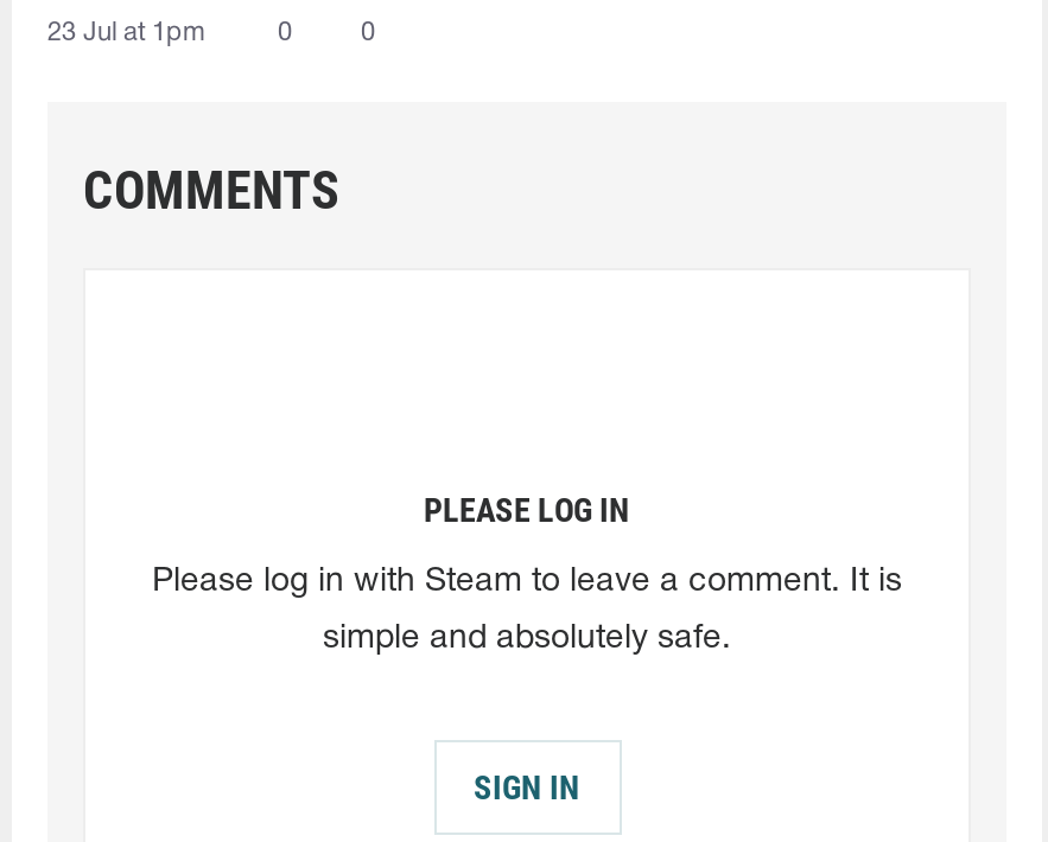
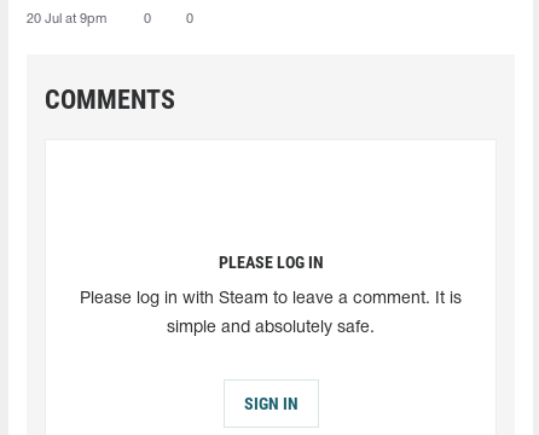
[47,21,204,44] 23 Jul at 1pm -> [27,13,106,25] 20 Jul at 9pm

